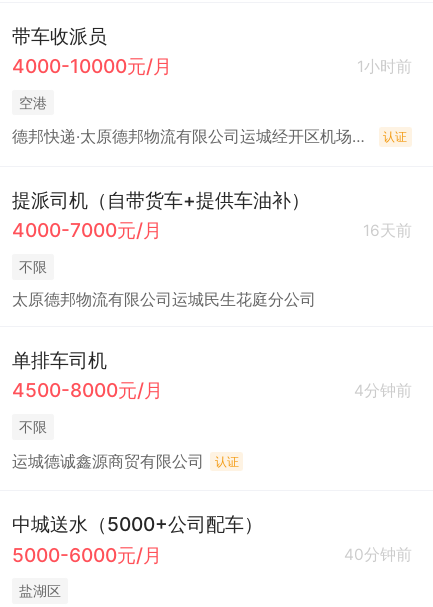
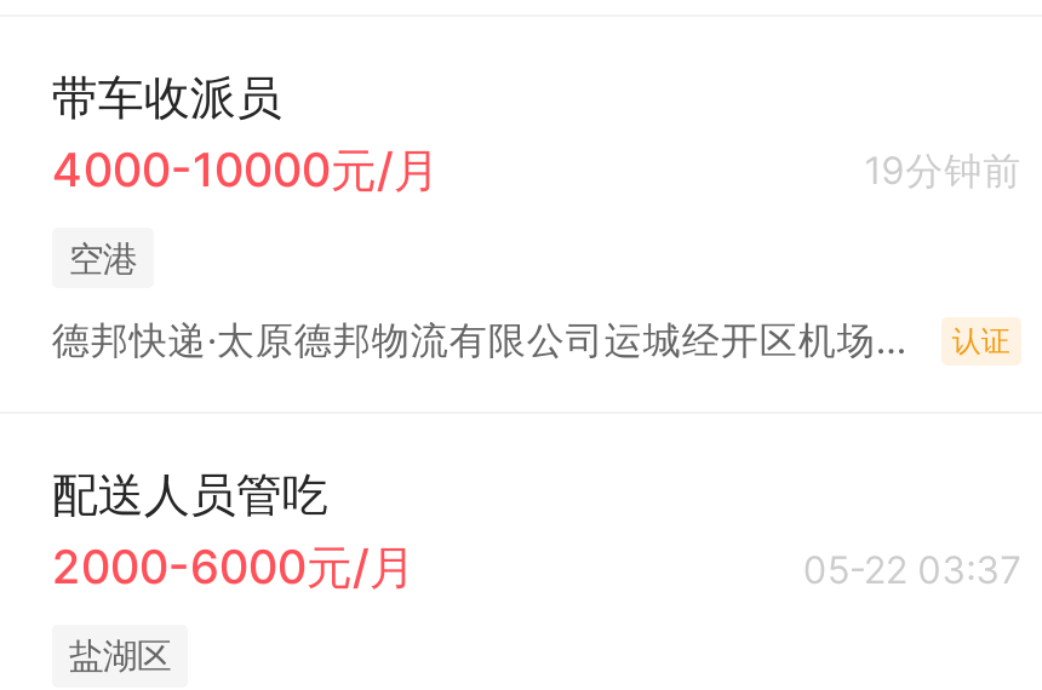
[357,57,412,76] 1小时前 -> [864,147,1022,193] 19分钟前
[12,188,412,567] 提派司机（自带货车+提供车油补） | 4000-7000元/月 | 16天前 | 不限 | 太原德邦物流有限公司运城民生花庭分公司 | 单排车司机 | 4500-8000元/月 | 4分钟前 | 不限 | 运城德诚鑫源商贸有限公司 | 认证 | 中城送水（5000+公司配车） | 5000-6000元/月 | 40分钟前 -> [52,464,1022,597] 配送人员管吃 | 2000-6000元/月 | 05-22 03:37

